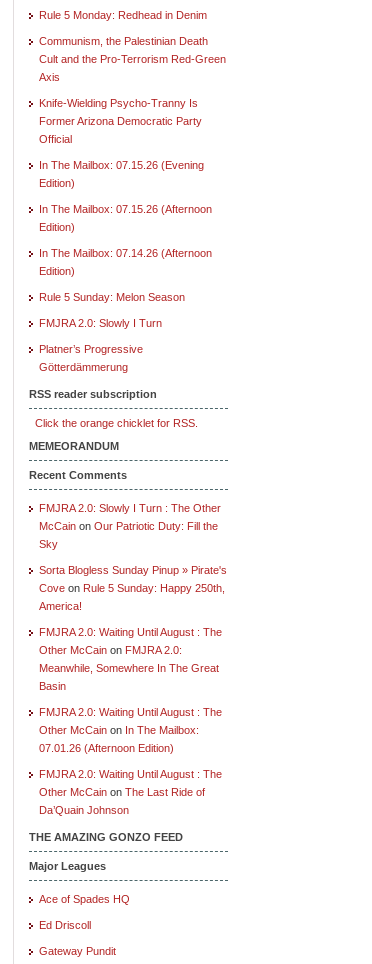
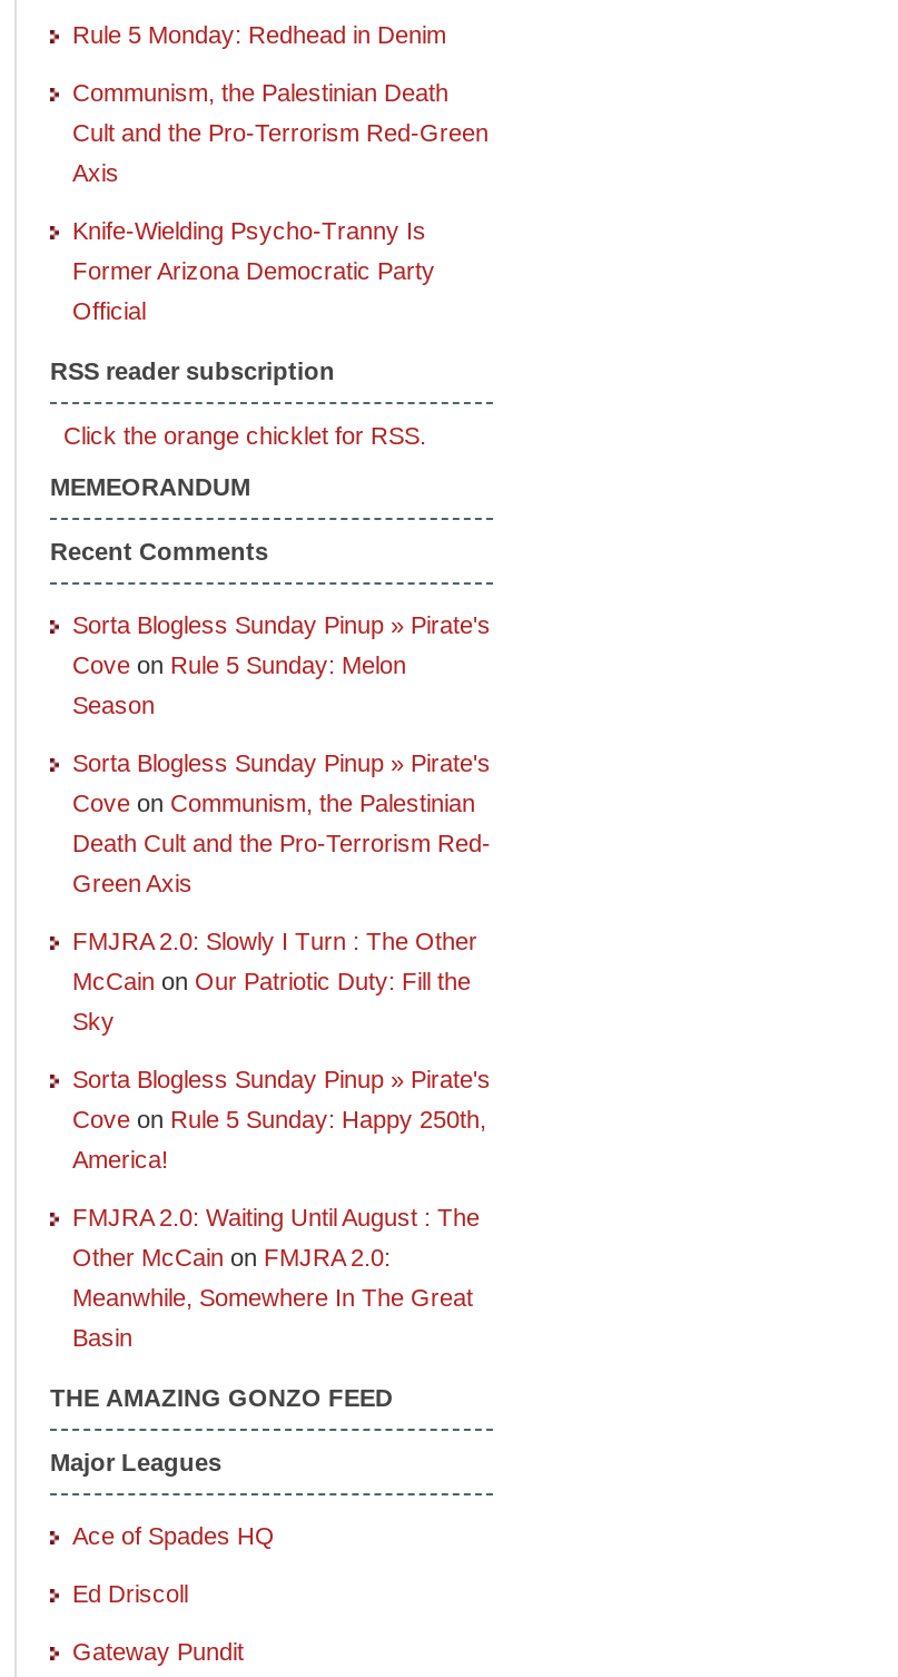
[39,158,212,372] In The Mailbox: 07.15.26 (Evening | Edition) | In The Mailbox: 07.15.26 (Afternoon | Edition) | In The Mailbox: 07.14.26 (Afternoon | Edition) | Rule 5 Sunday: Melon Season | FMJRA 2.0: Slowly I Turn | Platner’s Progressive | Götterdämmerung -> none
moved [29,387,198,480] -> [50,356,426,563]: RSS reader subscription | Click the orange chicklet for RSS. | MEMEORANDUM | Recent Comments
none -> [72,610,491,895] Sorta Blogless Sunday Pinup » Pirate's | Cove on Rule 5 Sunday: Melon | Season | Sorta Blogless Sunday Pinup » Pirate's | Cove on Communism, the Palestinian | Death Cult and the Pro-Terrorism Red- | Green Axis
[39,705,222,815] FMJRA 2.0: Waiting Until August : The | Other McCain on In The Mailbox: | 07.01.26 (Afternoon Edition) | FMJRA 2.0: Waiting Until August : The | Other McCain on The Last Ride of | Da’Quain Johnson -> none

